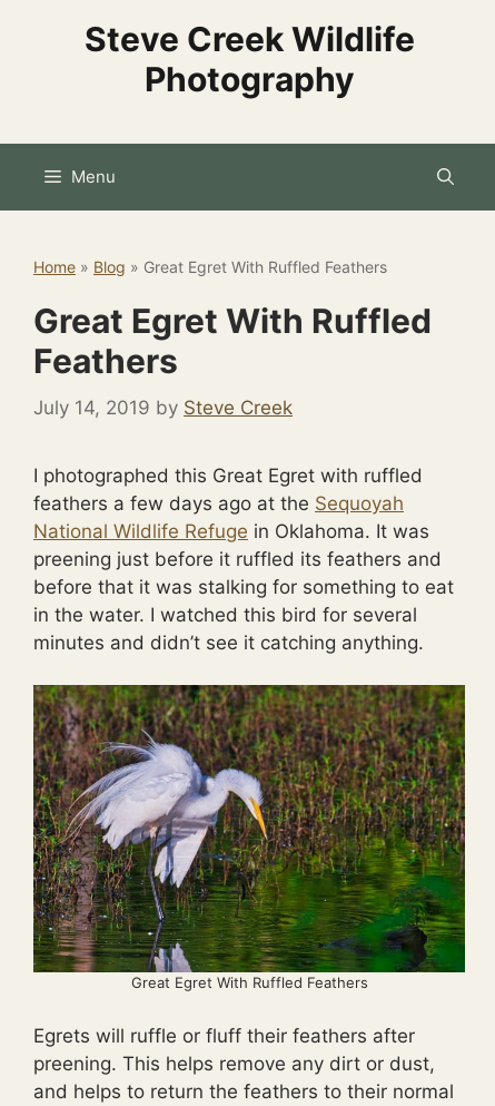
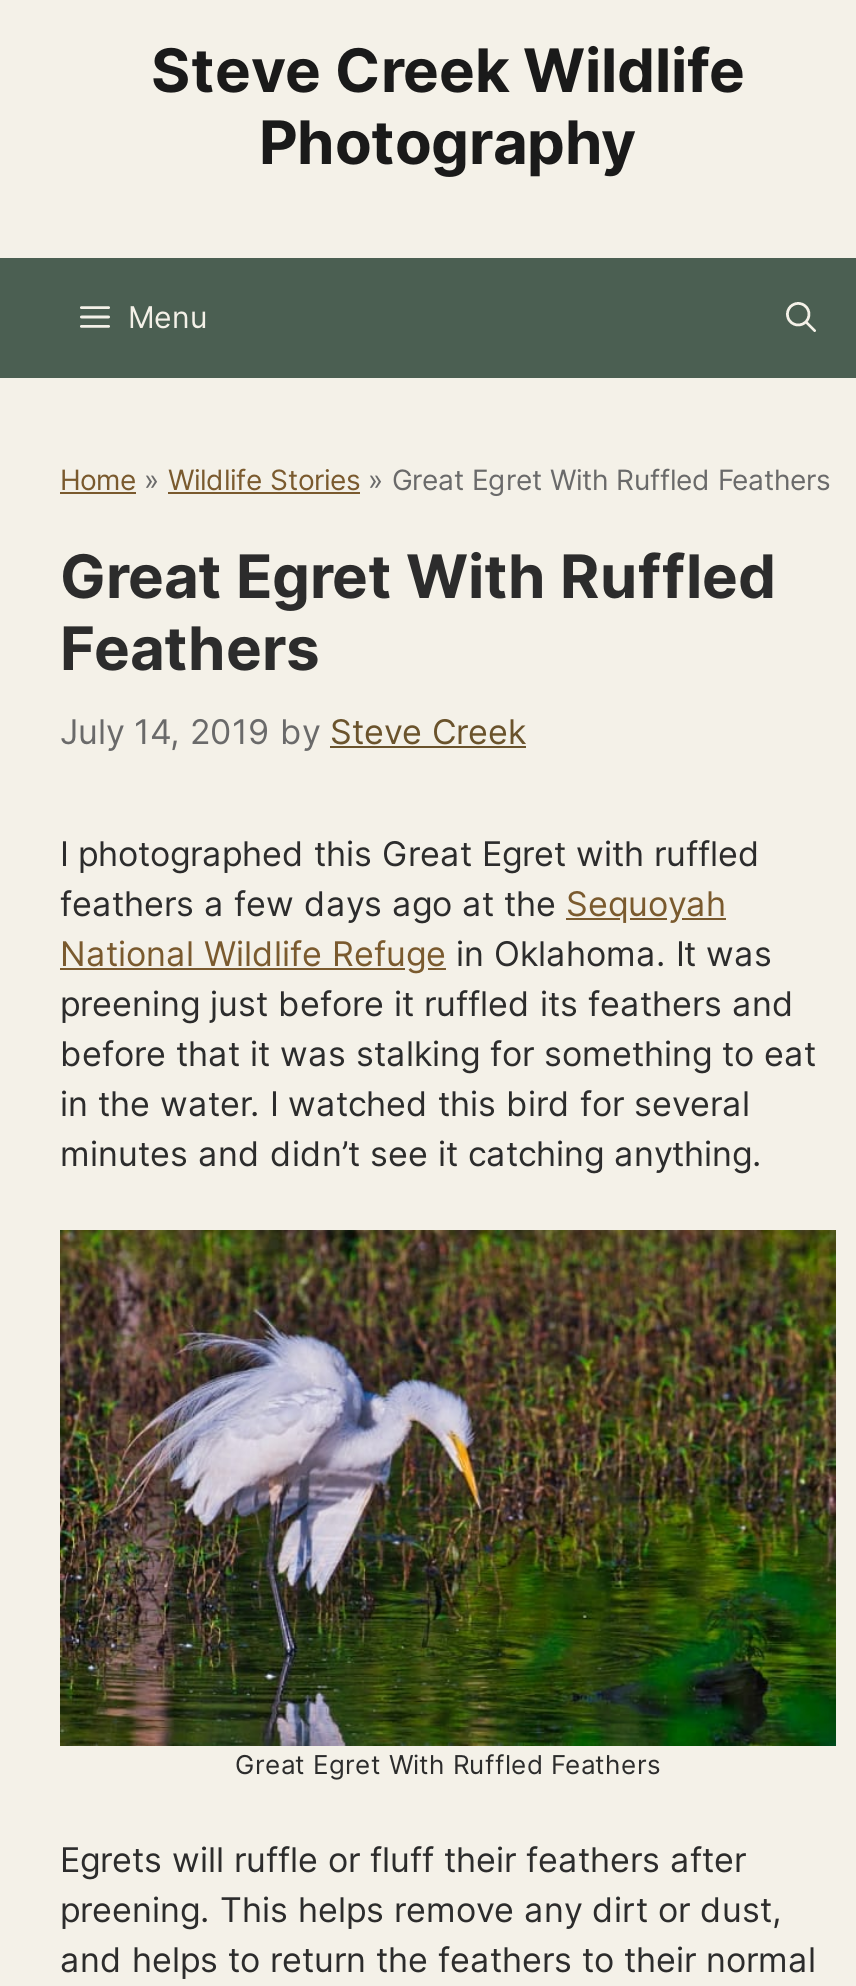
[33,257,387,276] Home» Blog» Great Egret With Ruffled Feathers -> [60,462,830,496] Home» Wildlife Stories» Great Egret With Ruffled Feathers

